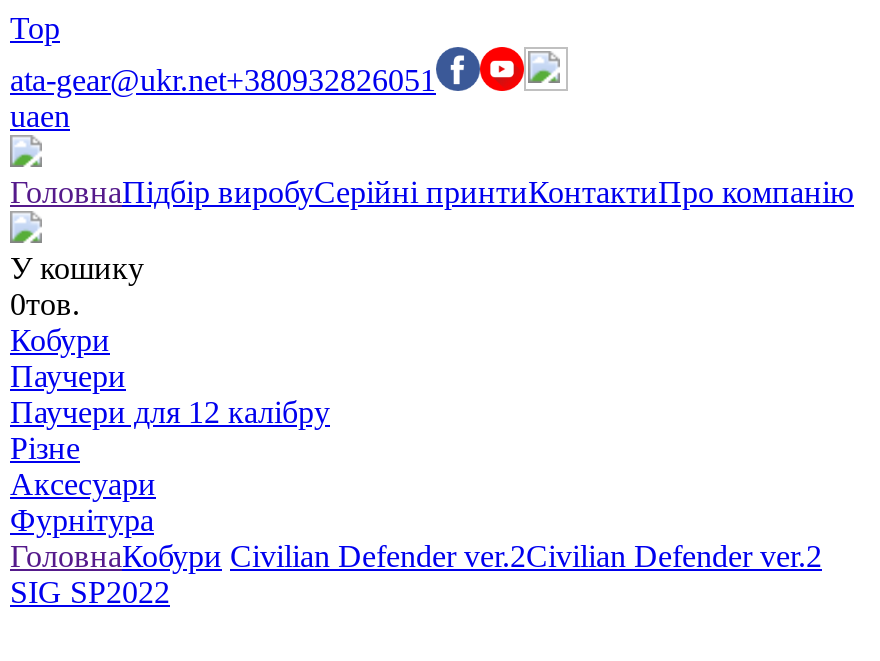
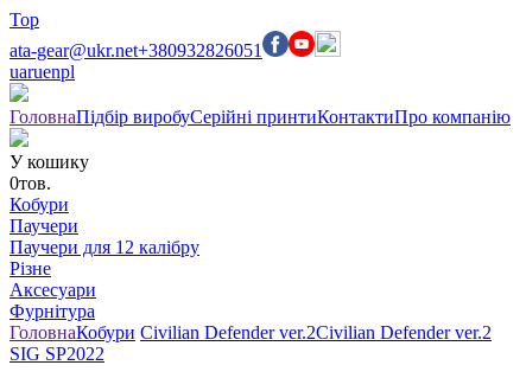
[10,99,70,133] uaen -> [9,62,75,82] uaruenpl

